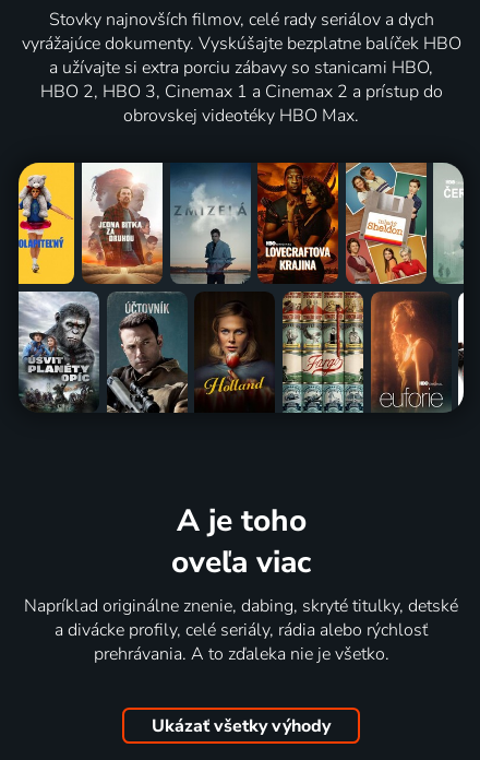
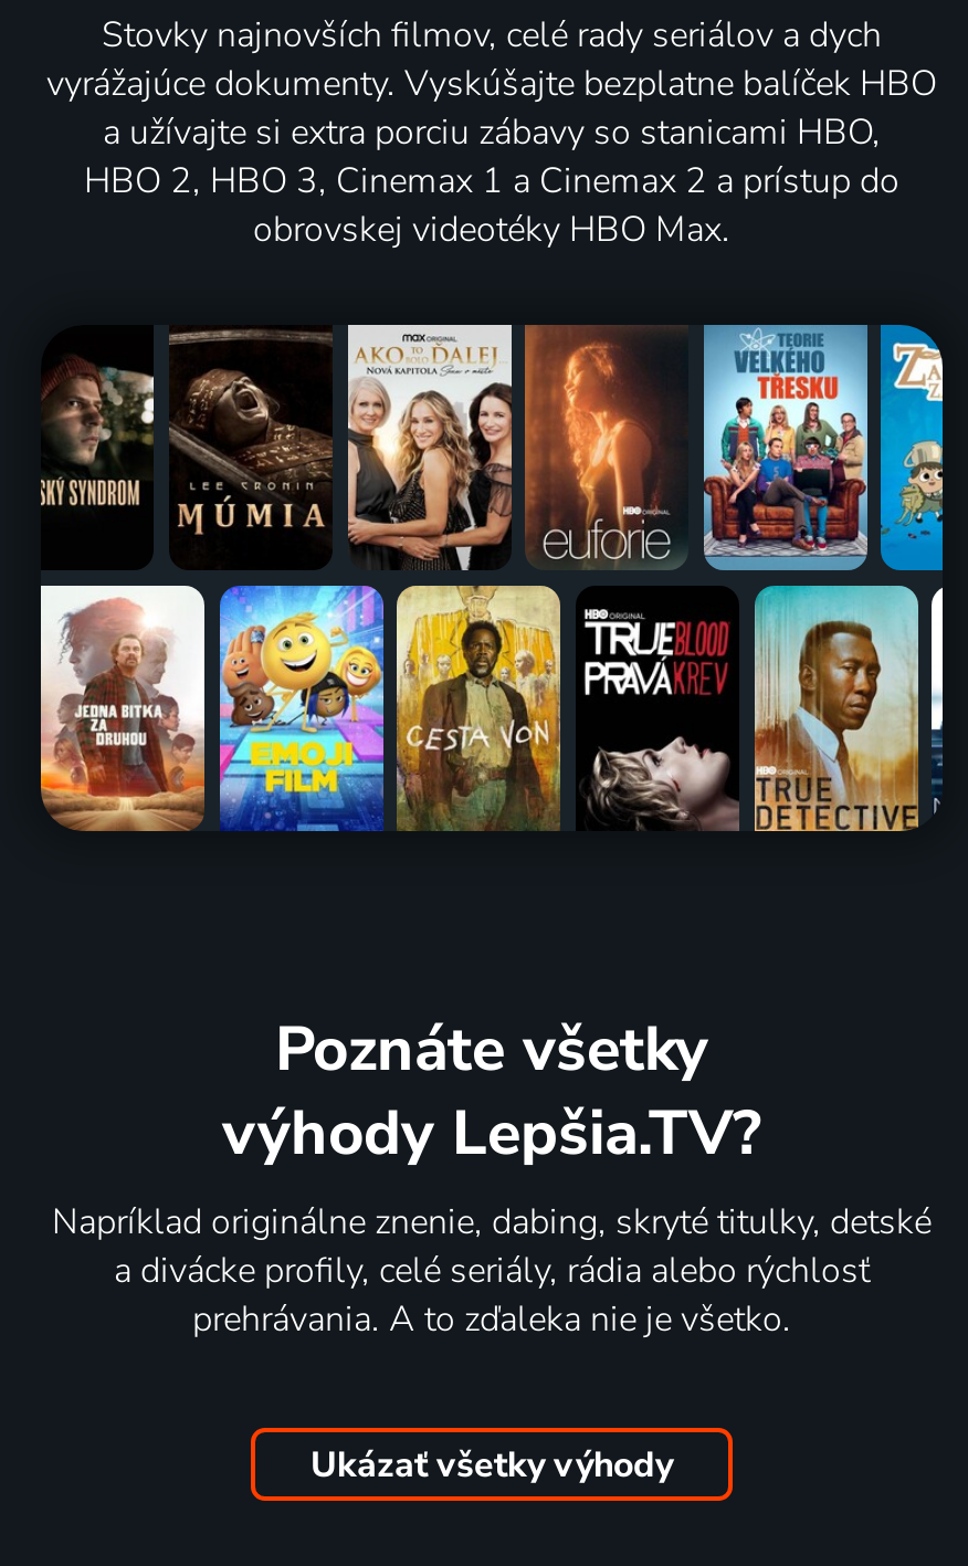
[17,162,465,414] [image] -> [39,323,945,833] [image]
[171,501,311,584] A je toho | oveľa viac -> [222,1009,761,1177] Poznáte všetky | výhody Lepšia.TV?

